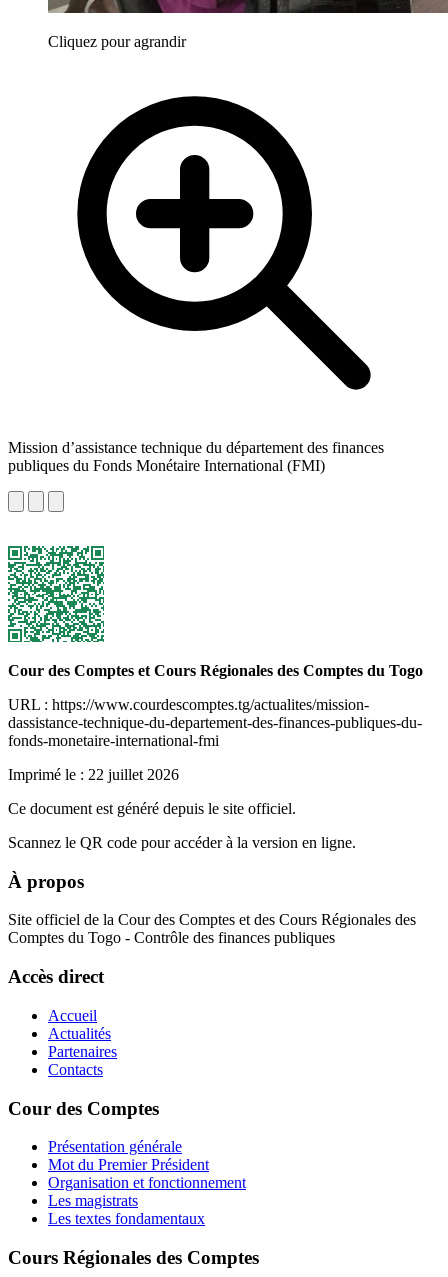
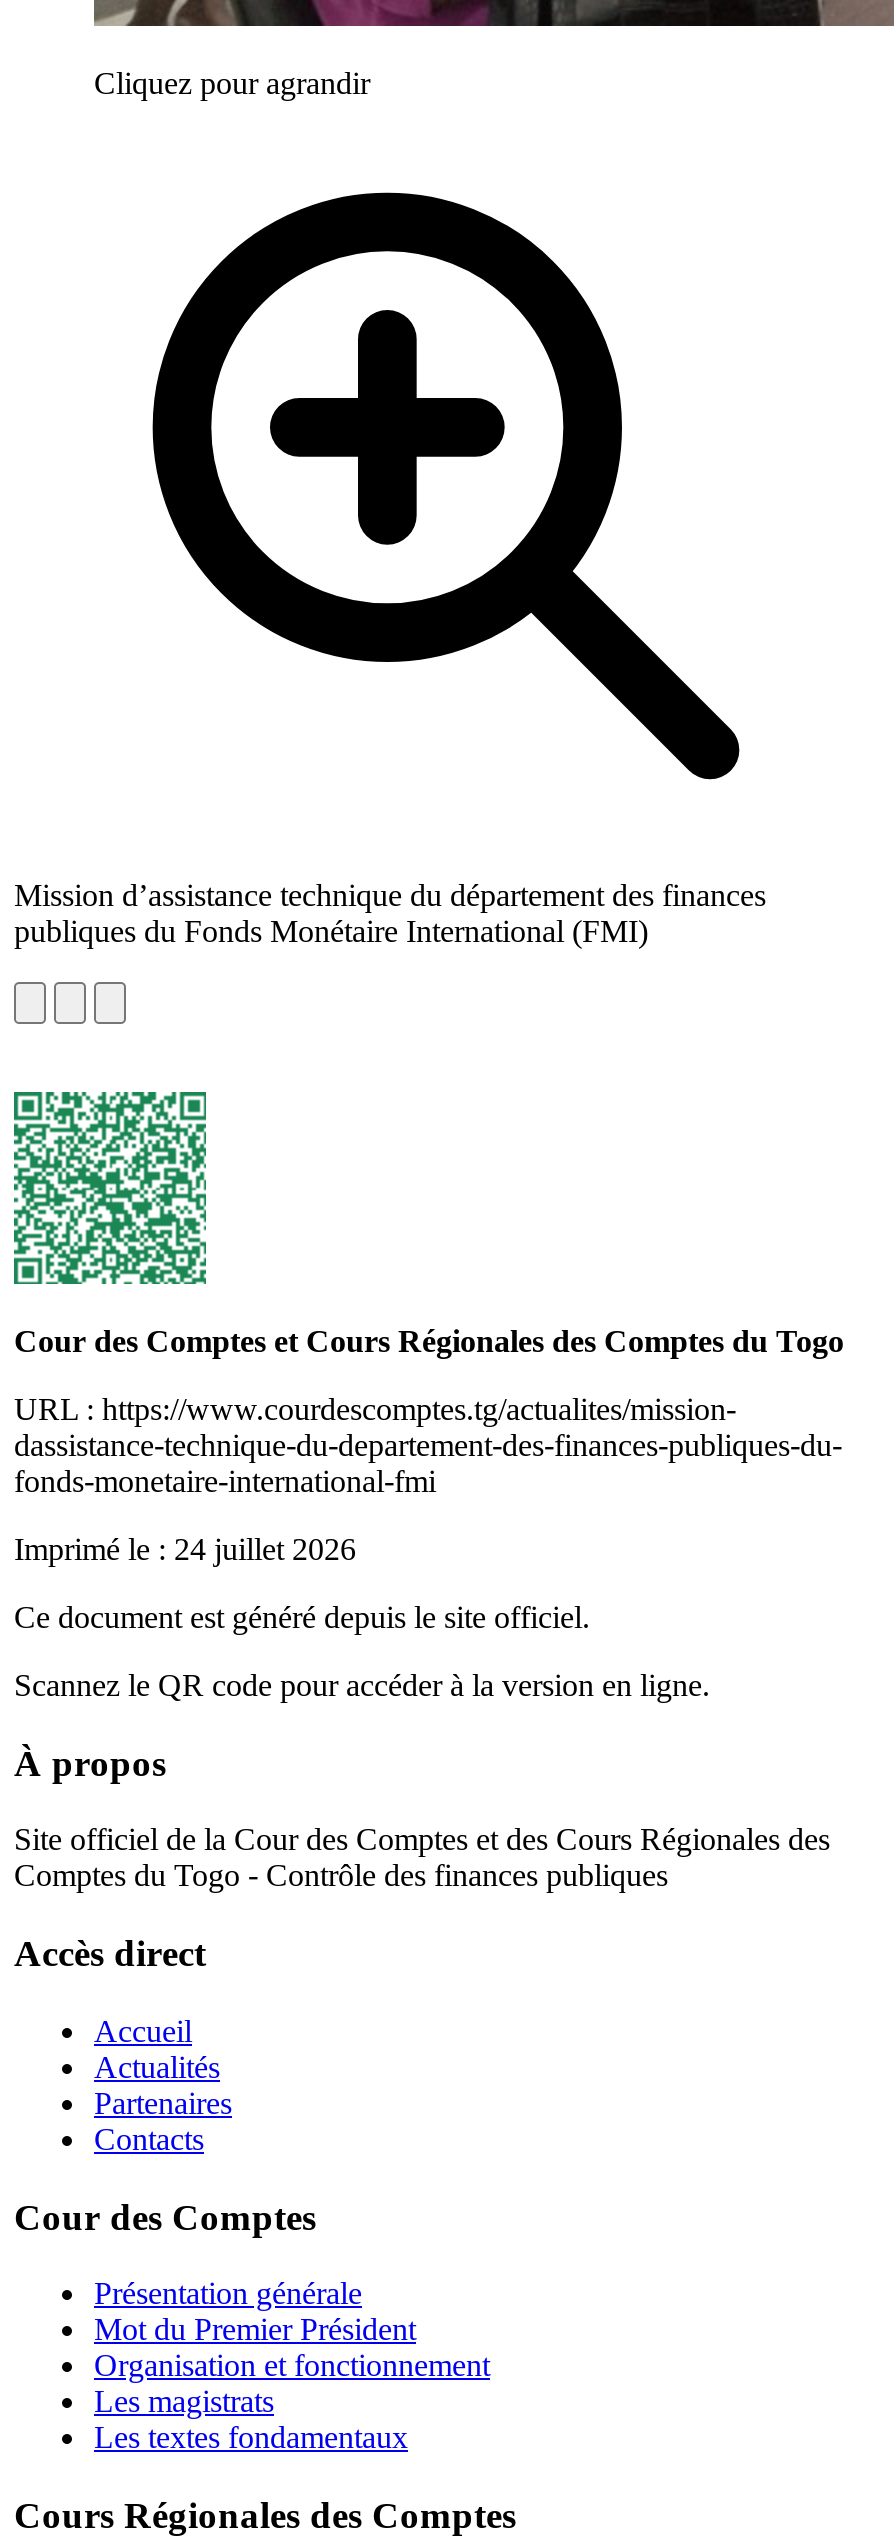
[8,766,179,783] Imprimé le : 22 juillet 2026 -> [14,1532,356,1566] Imprimé le : 24 juillet 2026

